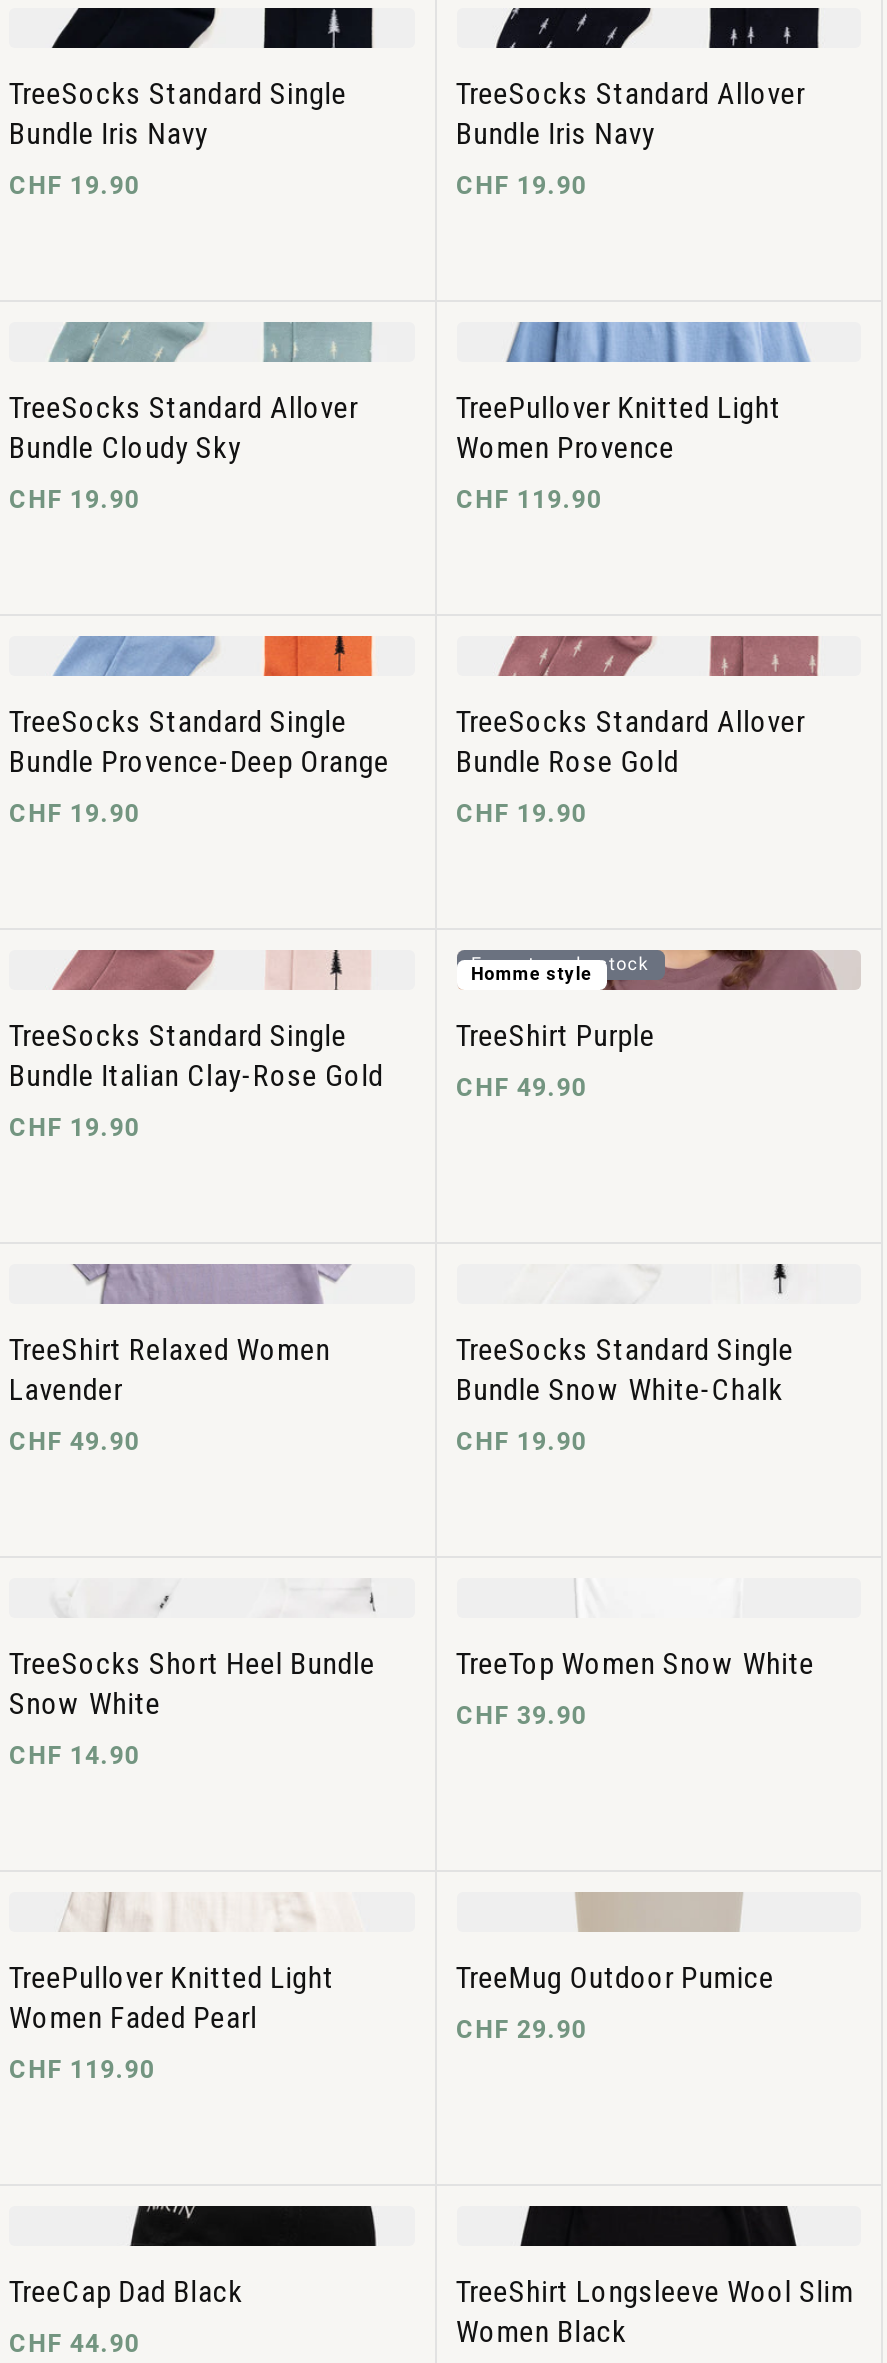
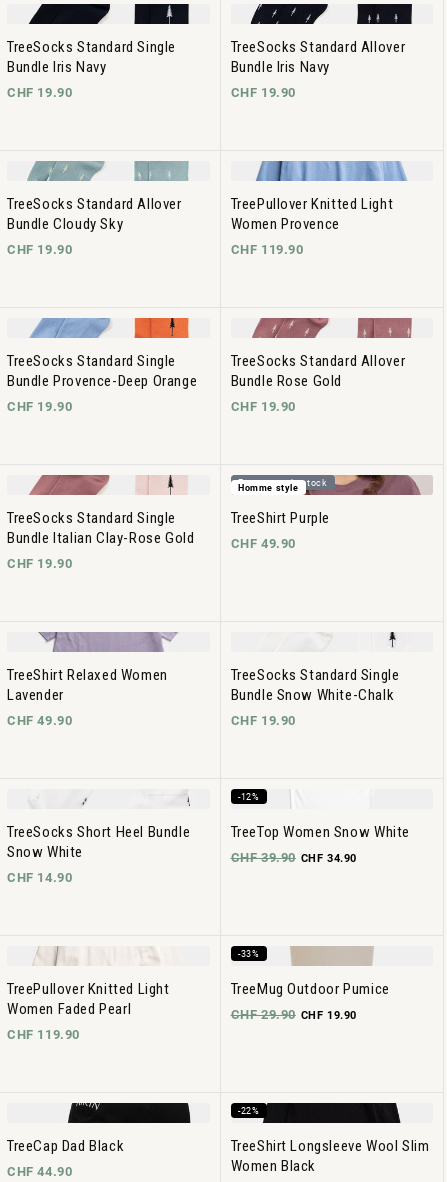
none -> [238,791,259,801] -12%
[456,1699,587,1729] CHF 39.90 -> [230,850,357,865] CHF 39.90 CHF 34.90
none -> [238,948,259,958] -33%
[456,2013,587,2043] CHF 29.90 -> [230,1007,357,1022] CHF 29.90 CHF 19.90
none -> [238,1105,259,1115] -22%

